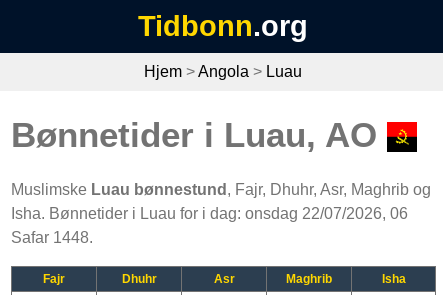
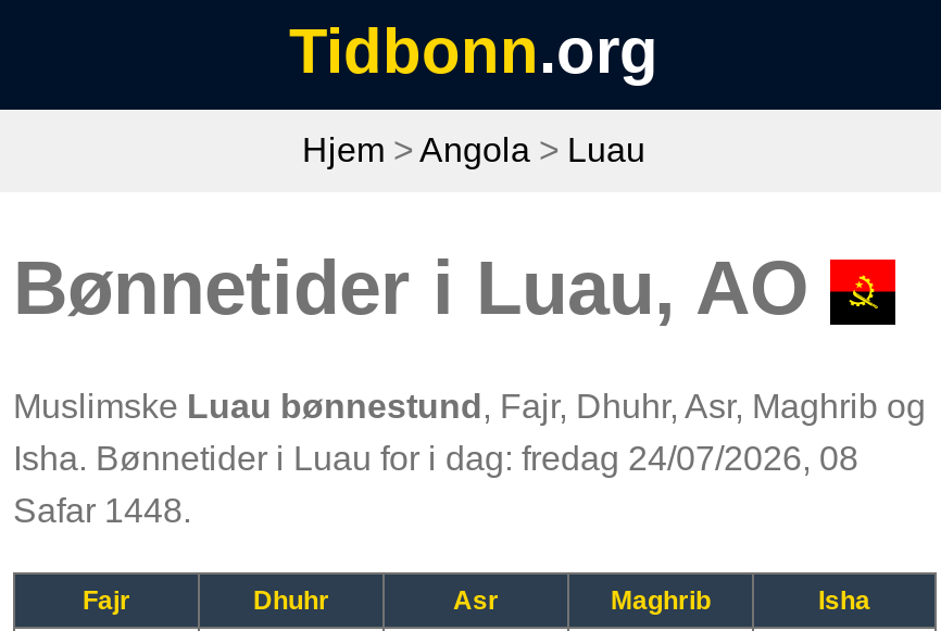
[11,205,408,222] Isha. Bønnetider i Luau for i dag: onsdag 22/07/2026, 06 -> [13,440,858,477] Isha. Bønnetider i Luau for i dag: fredag 24/07/2026, 08

